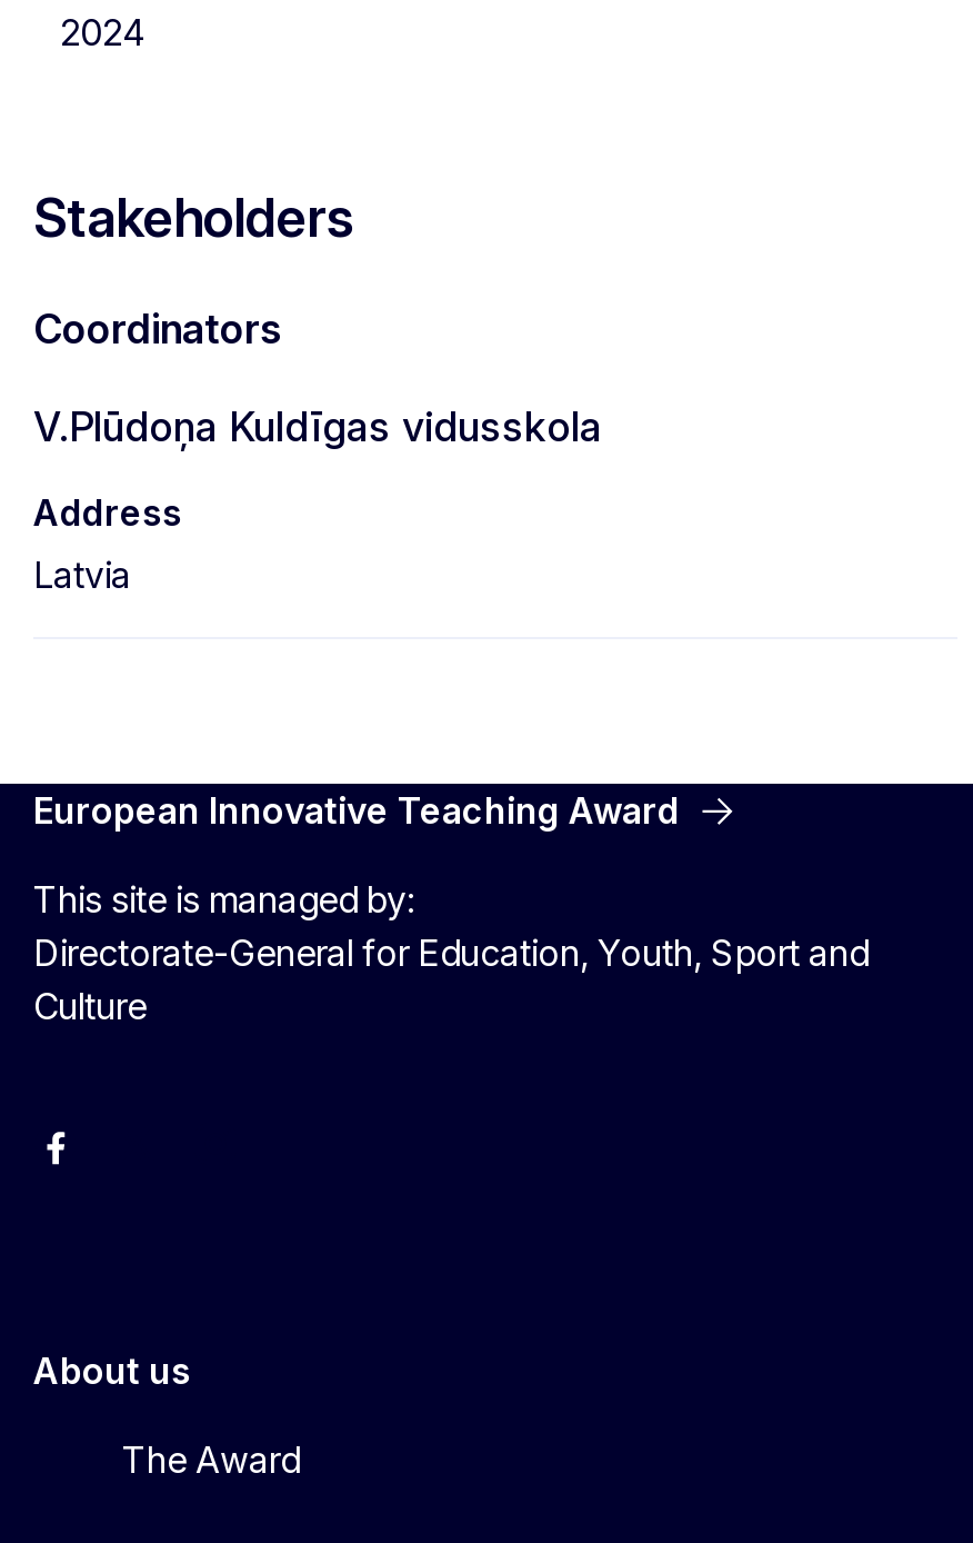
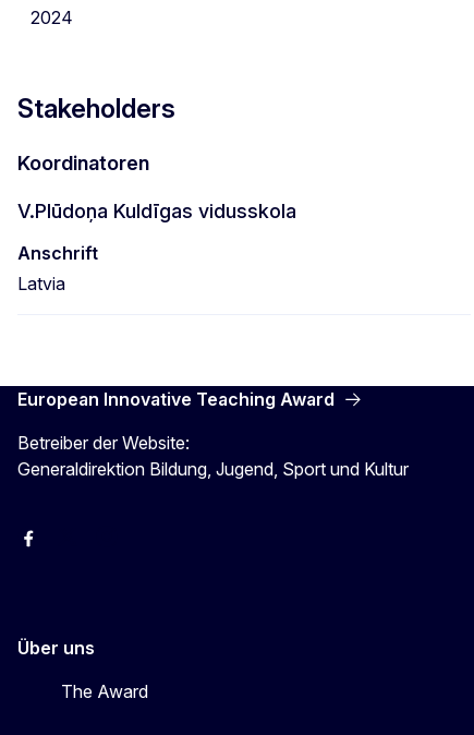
[33,305,282,352] Coordinators -> [17,151,149,174] Koordinatoren
[33,490,182,534] Address -> [17,242,98,264] Anschrift
[33,877,869,1028] This site is managed by: | Directorate-General for Education, Youth, Sport and | Culture -> [17,432,409,480] Betreiber der Website: | Generaldirektion Bildung, Jugend, Sport und Kultur
[33,1348,191,1392] About us -> [17,637,95,658] Über uns

